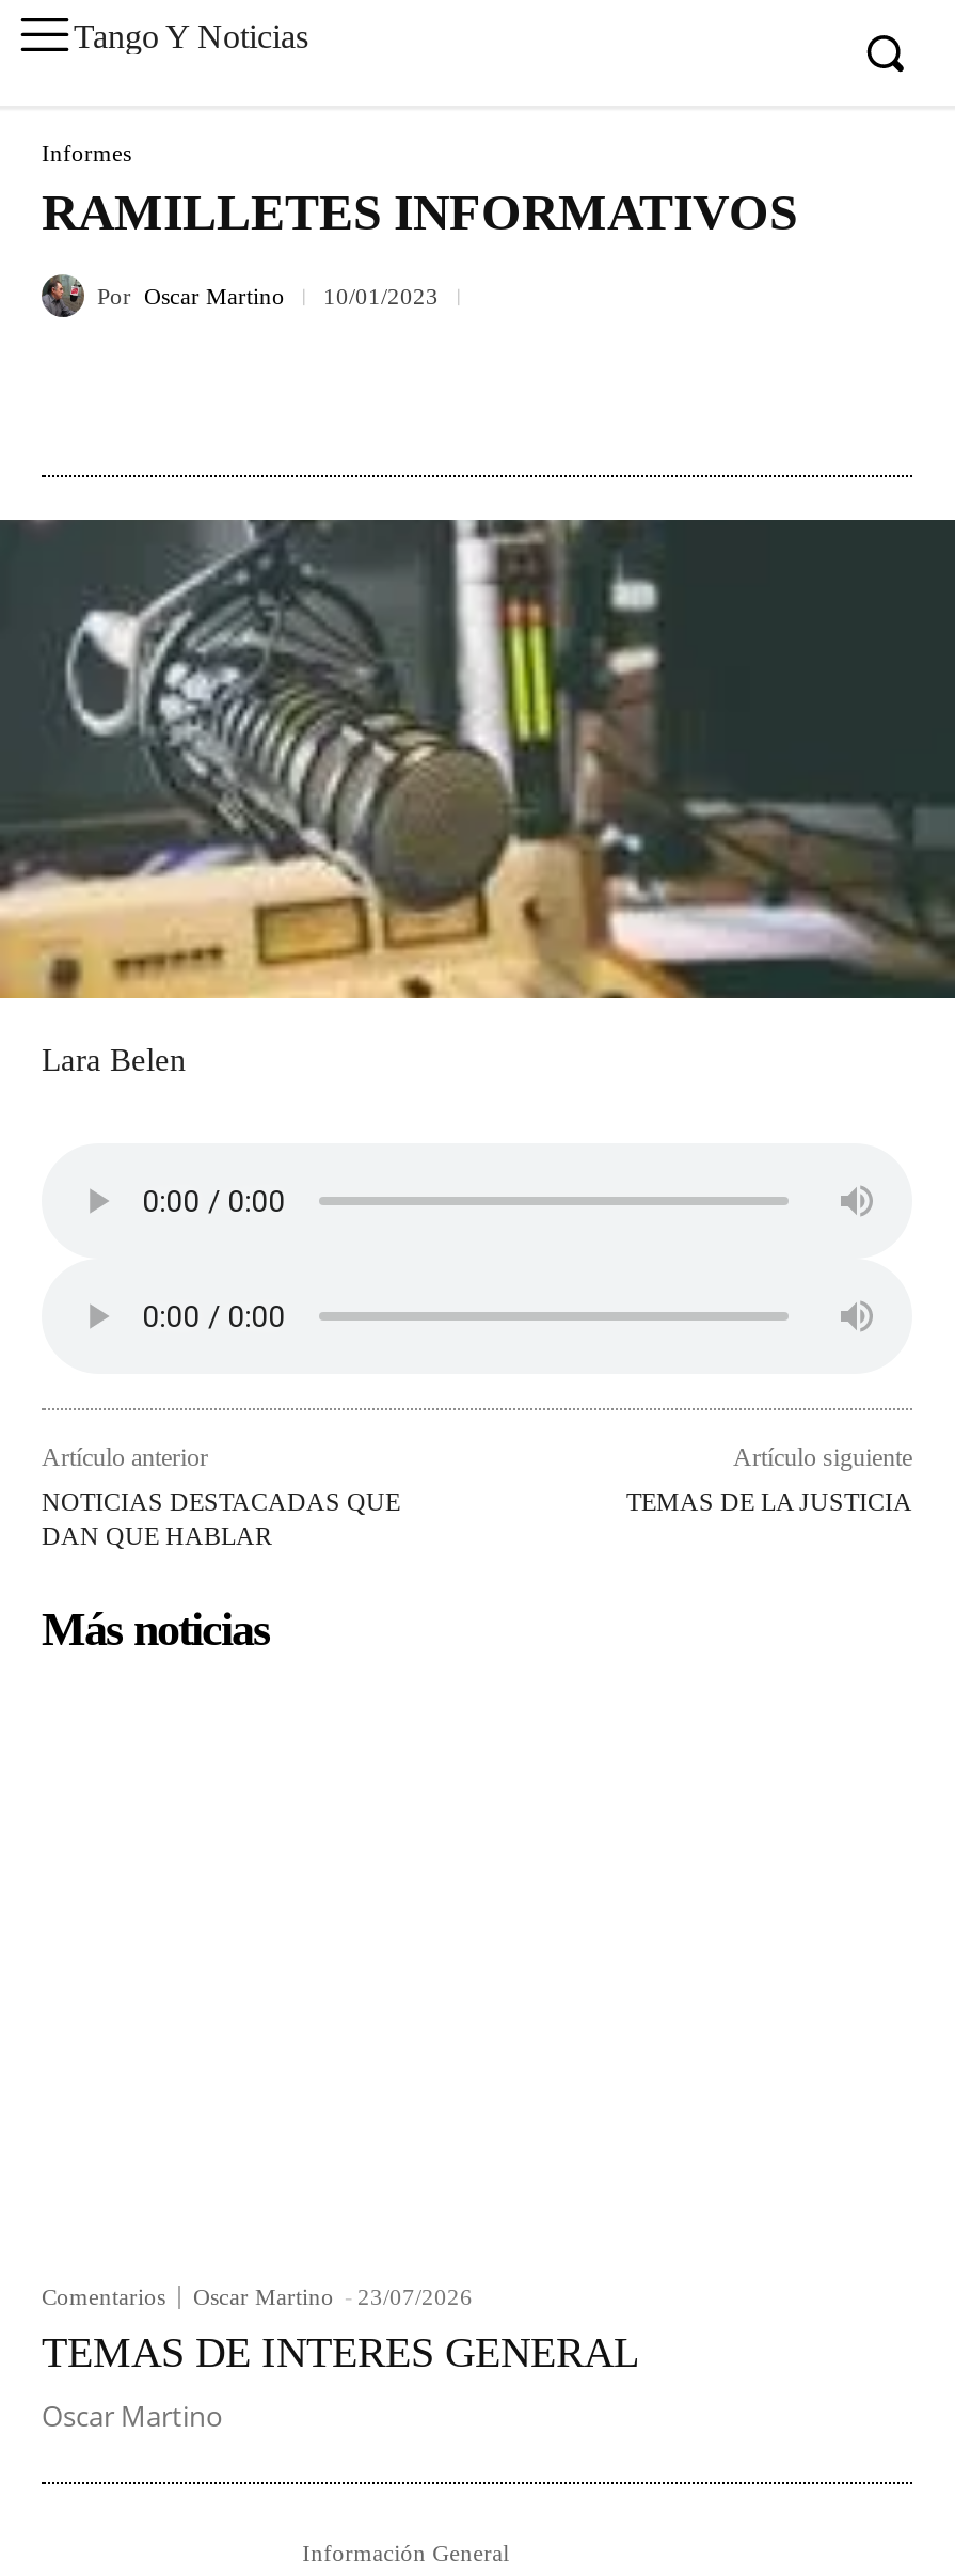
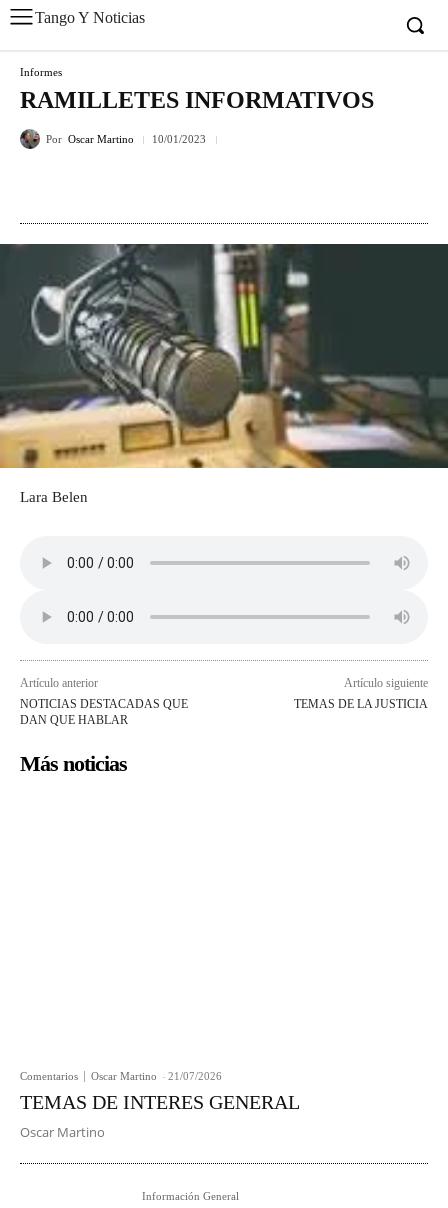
[193,2285,473,2310] Oscar Martino - 23/07/2026 -> [91,1070,222,1082] Oscar Martino - 21/07/2026

